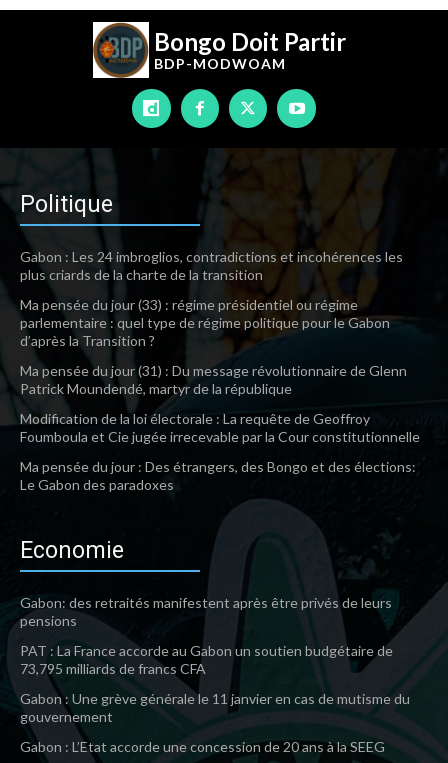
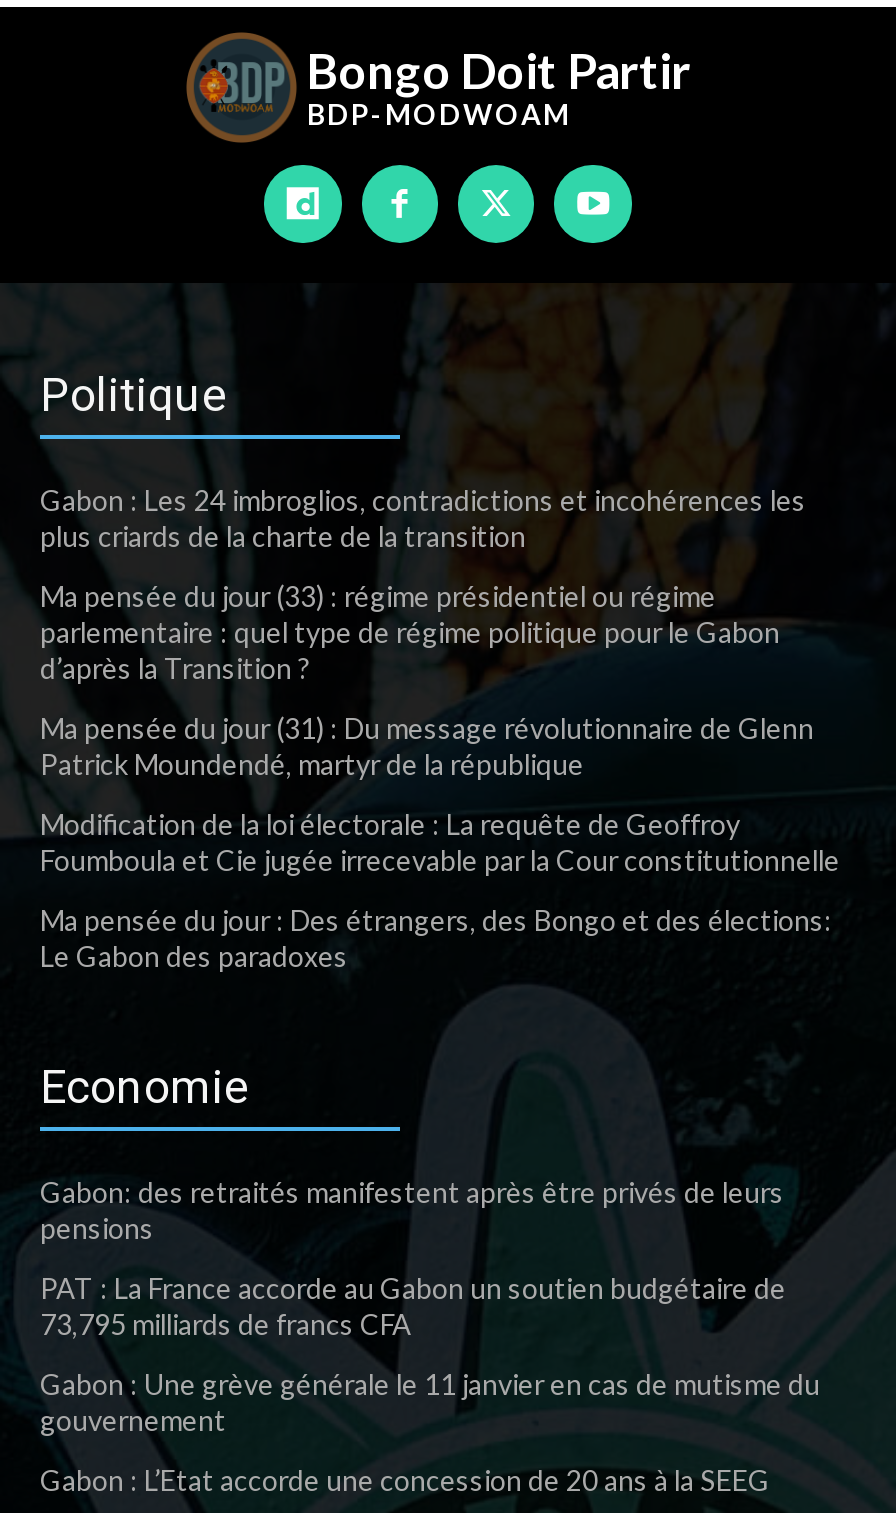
[92,21,150,79] [image] -> [186,31,298,143] [image]

